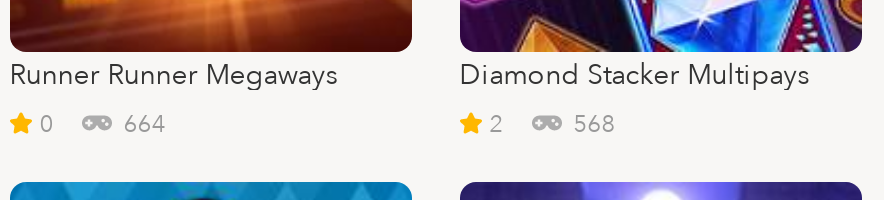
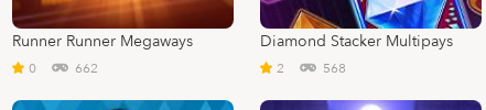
[124,108,166,140] 664 -> [75,59,98,77] 662

